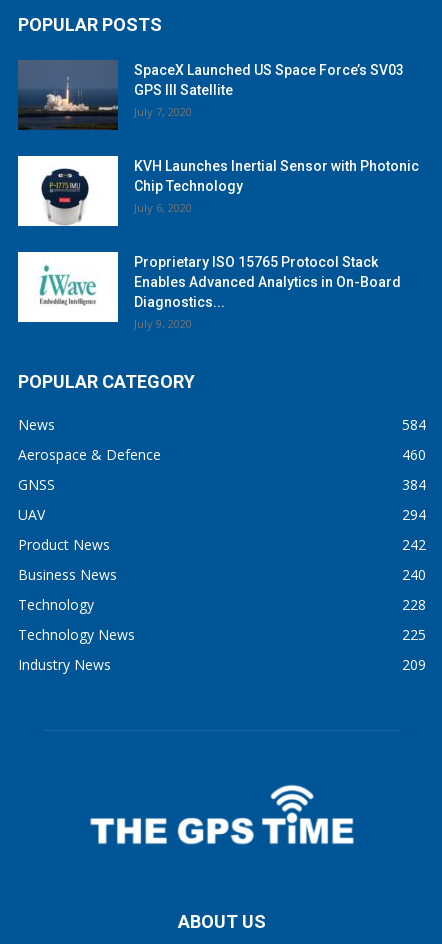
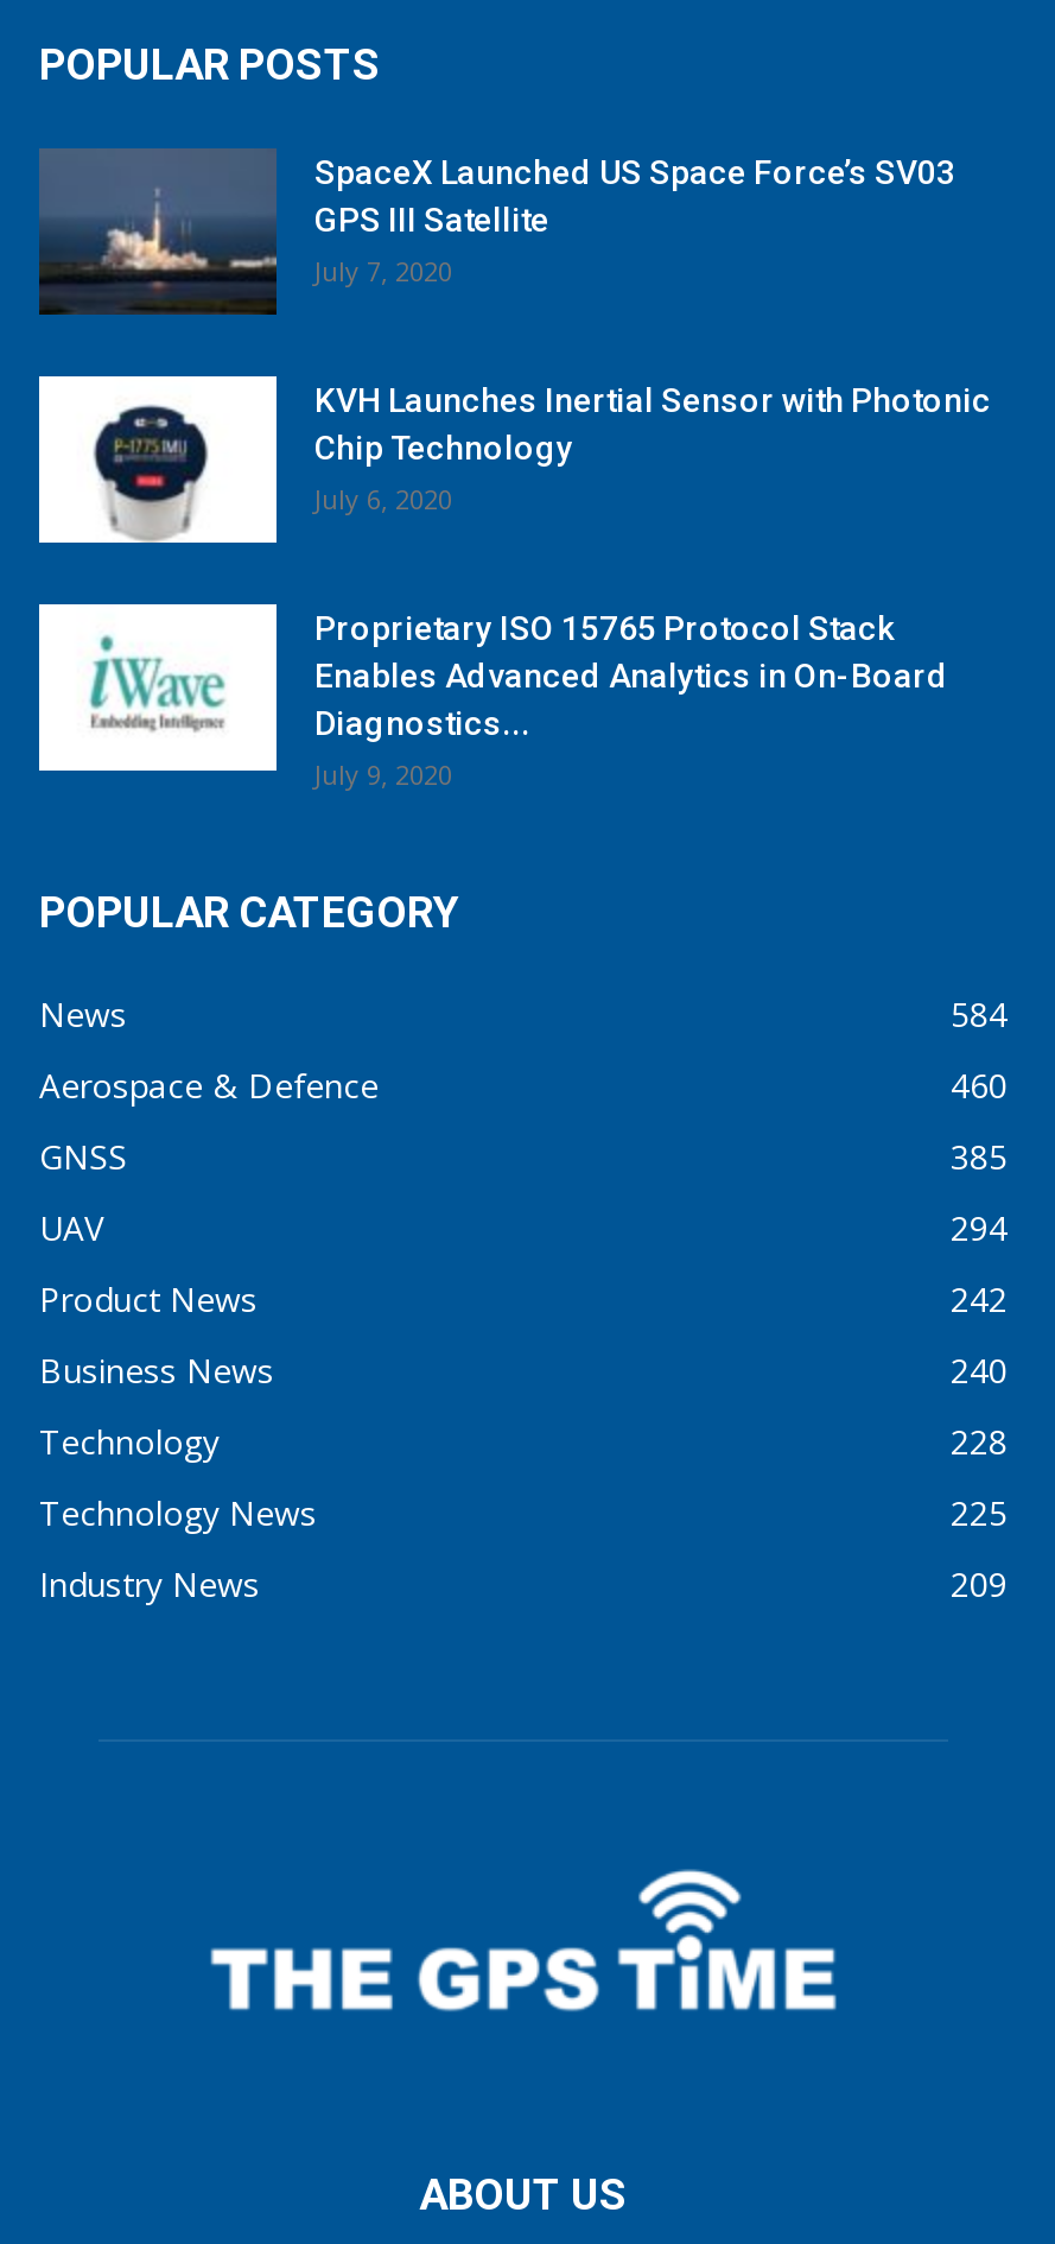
[402,475,426,494] 384 -> [951,1134,1008,1179] 385

